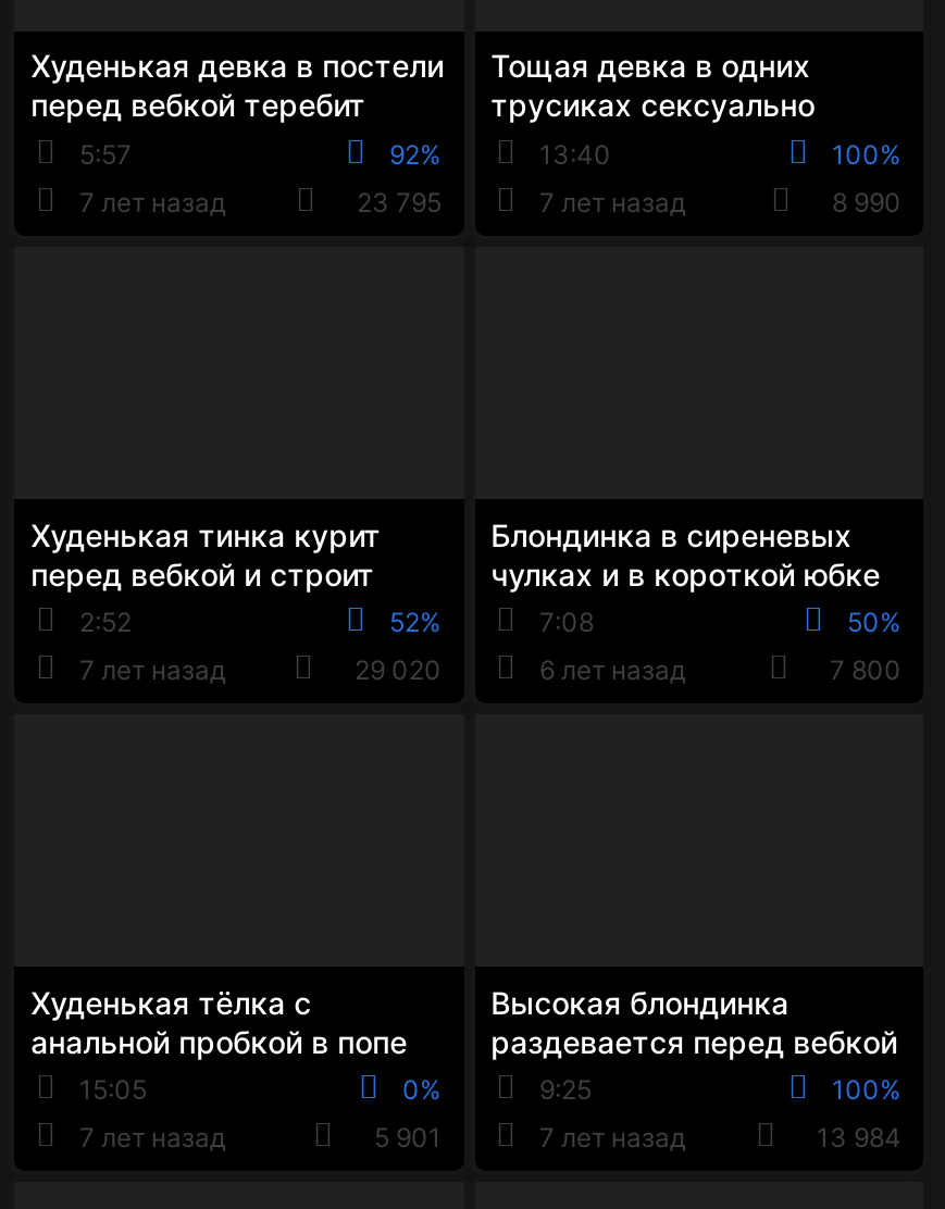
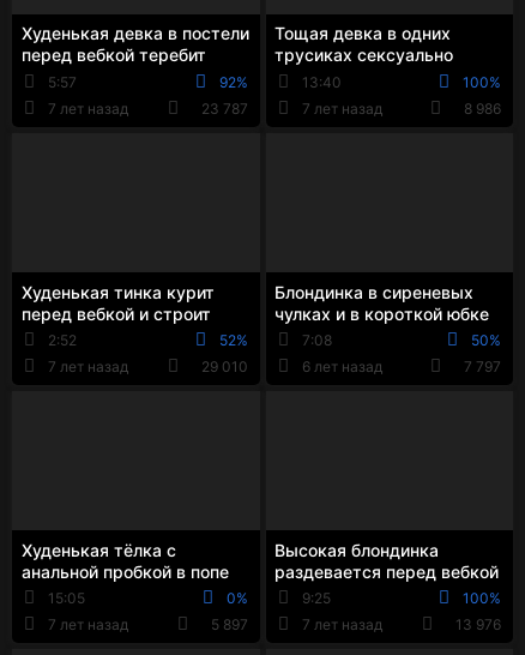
[357,185,442,218] 23 795 -> [201,99,248,117] 23 787
[832,185,902,218] 8 990 -> [464,99,501,117] 8 986
[355,653,442,686] 29 020 -> [201,357,248,375] 29 010
[830,653,902,686] 7 800 -> [464,357,501,375] 7 797
[374,1121,442,1154] 5 901 -> [210,616,248,634] 5 897
[817,1121,902,1154] 13 984 -> [455,616,501,634] 13 976

